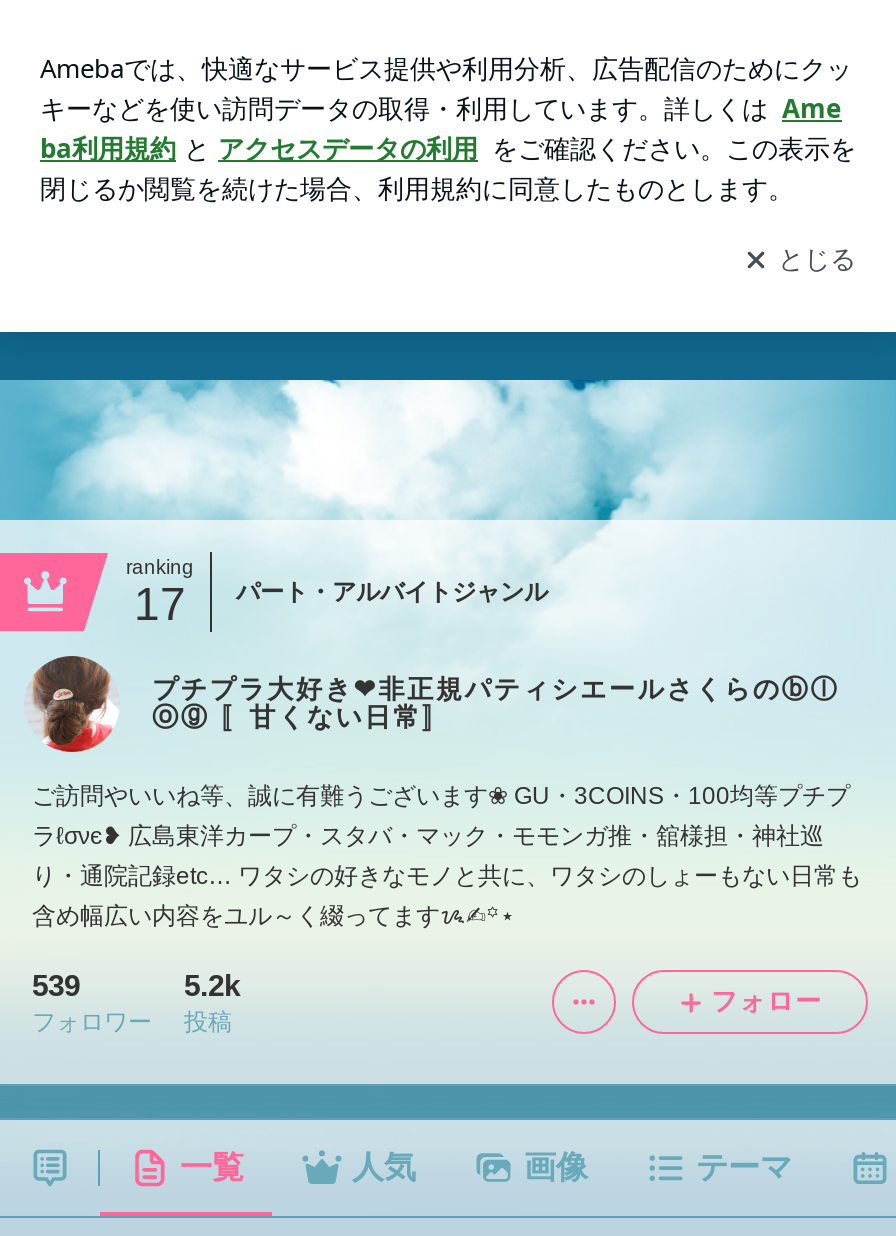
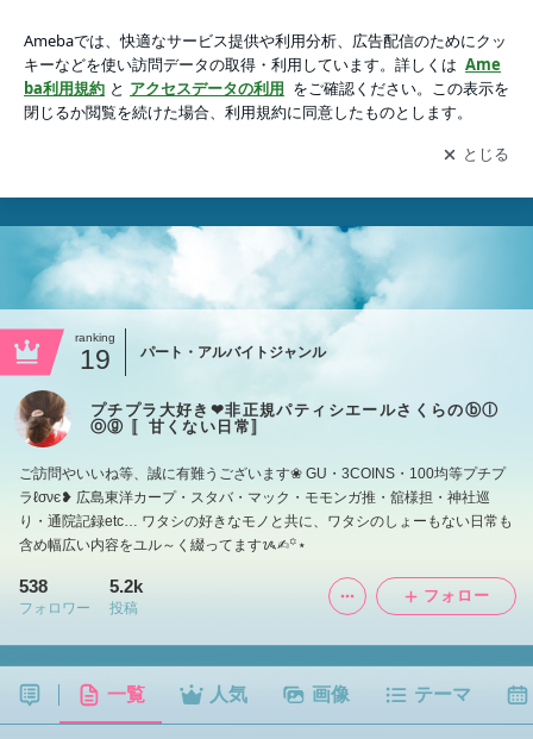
[134,577,548,629] 17 パート・アルバイトジャンル -> [80,343,326,374] 19 パート・アルバイトジャンル
[32,968,80,1002] 539 -> [19,576,48,596] 538

